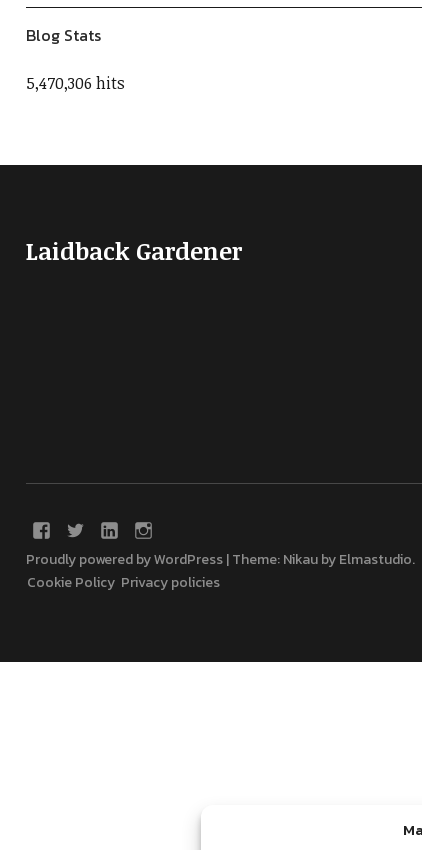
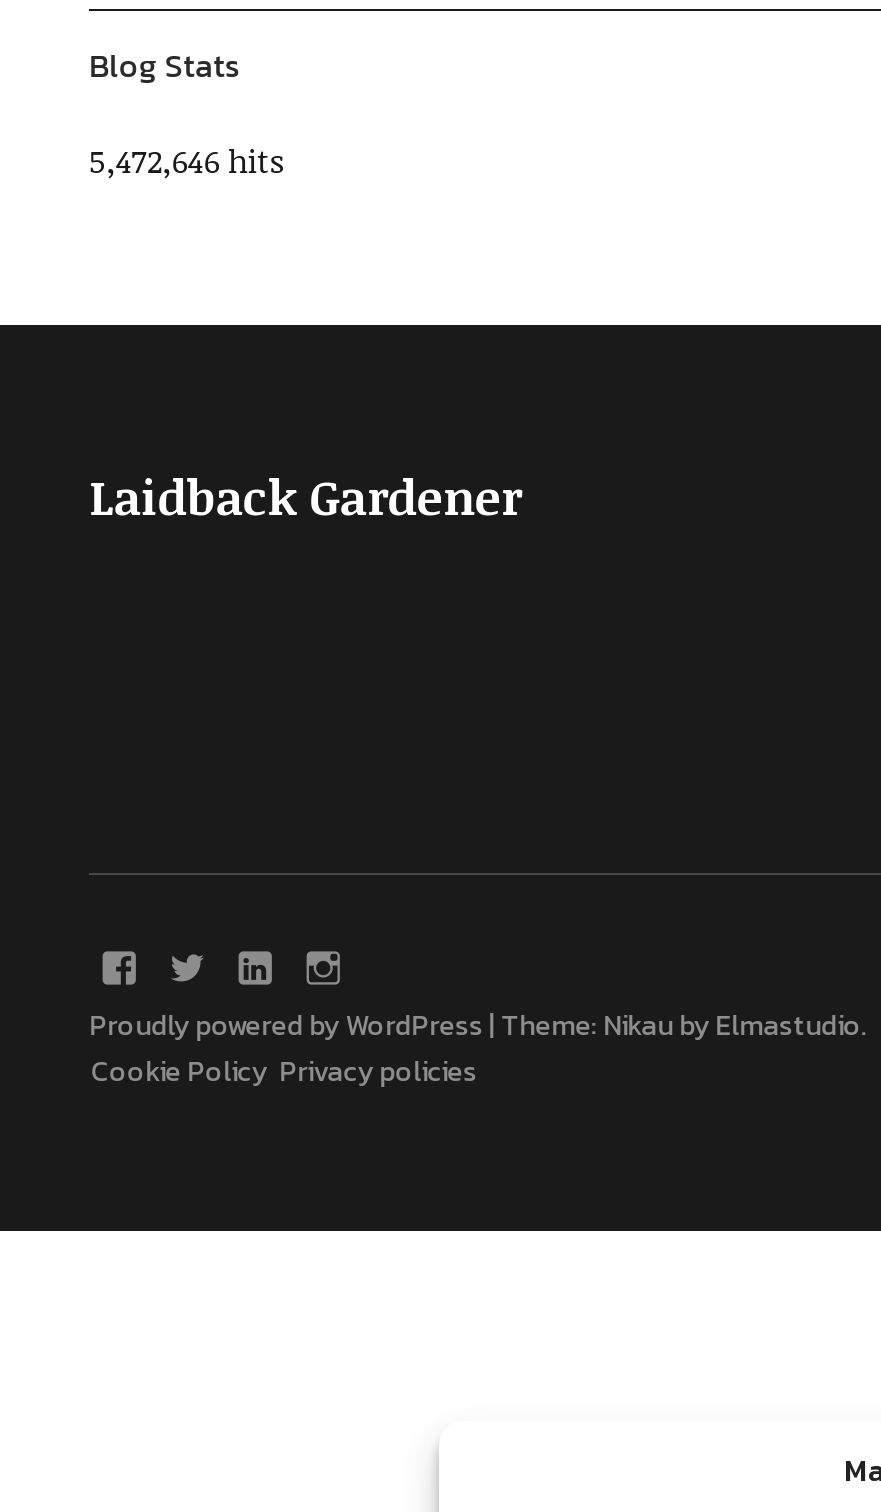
[26,72,125,94] 5,470,306 hits -> [89,139,285,183] 5,472,646 hits

